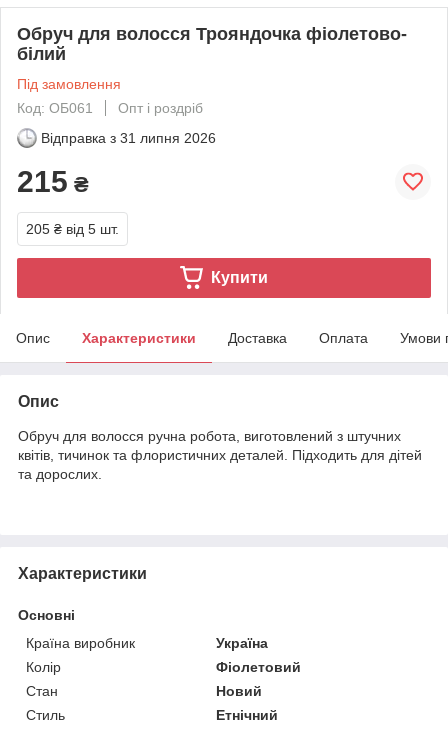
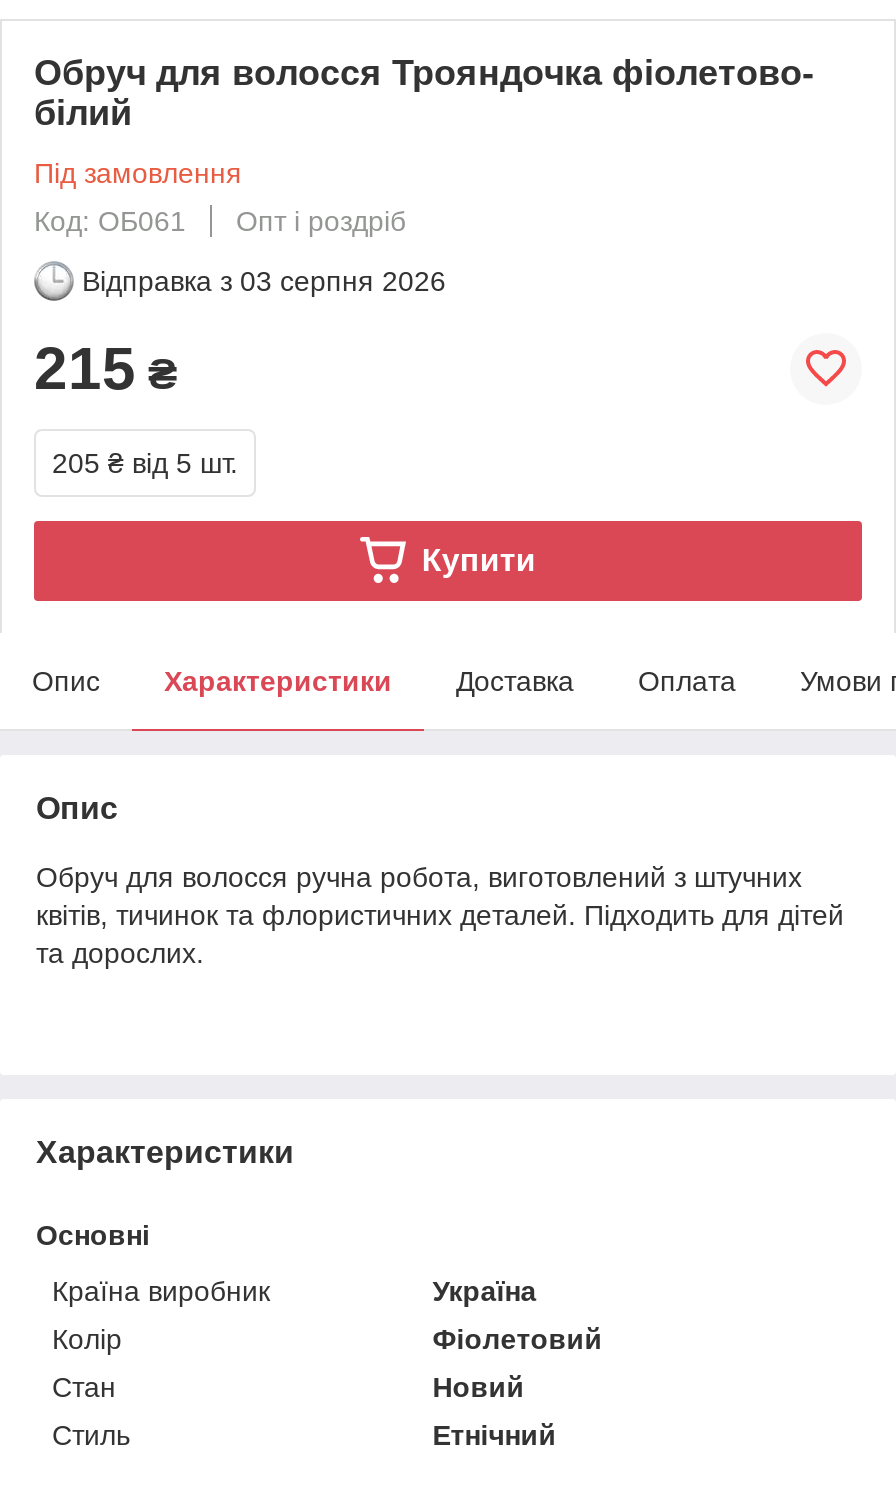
[41,130,216,146] Відправка з 31 липня 2026 -> [82,265,446,297] Відправка з 03 серпня 2026

